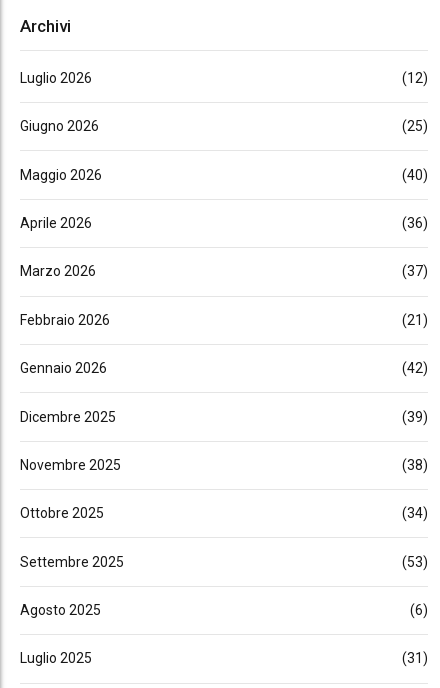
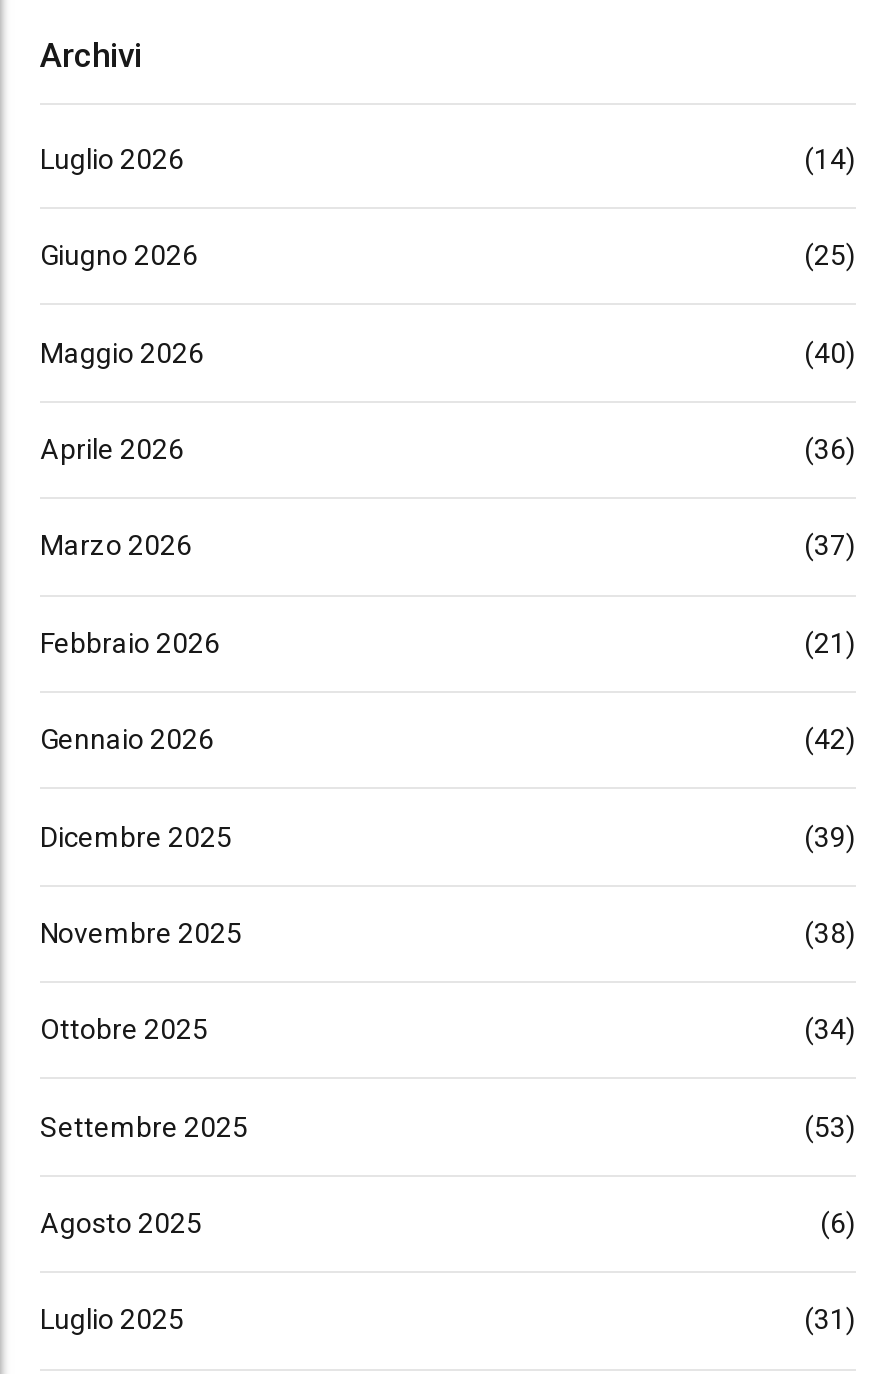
[399,70,428,86] (12) -> [798,143,856,175] (14)

